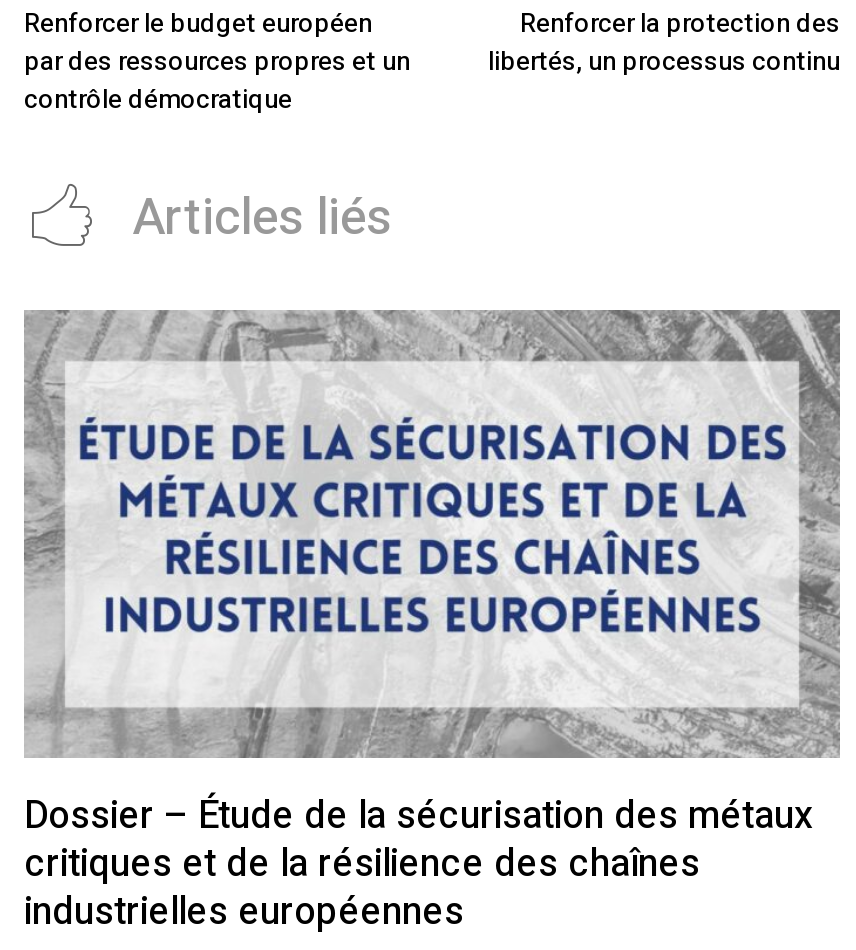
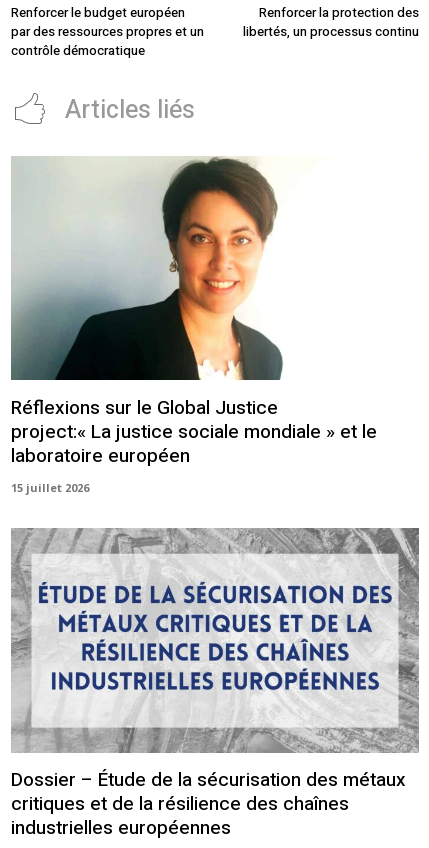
none -> [11,156,377,495] [image] | Réflexions sur le Global Justice | project:« La justice sociale mondiale » et le | laboratoire européen | 15 juillet 2026

